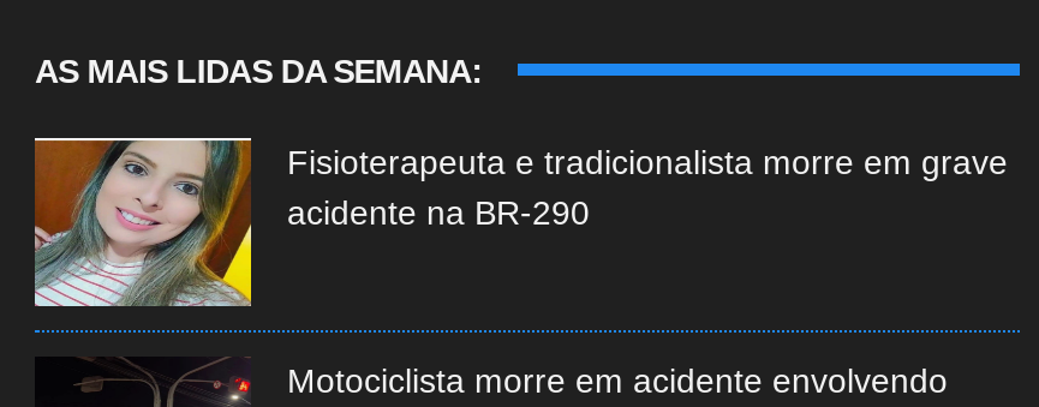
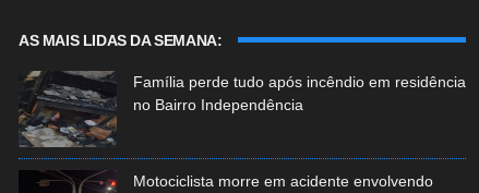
[32,136,1008,309] [image] | Fisioterapeuta e tradicionalista morre em grave | acidente na BR-290 -> [19,70,466,148] [image] | Família perde tudo após incêndio em residência | no Bairro Independência

